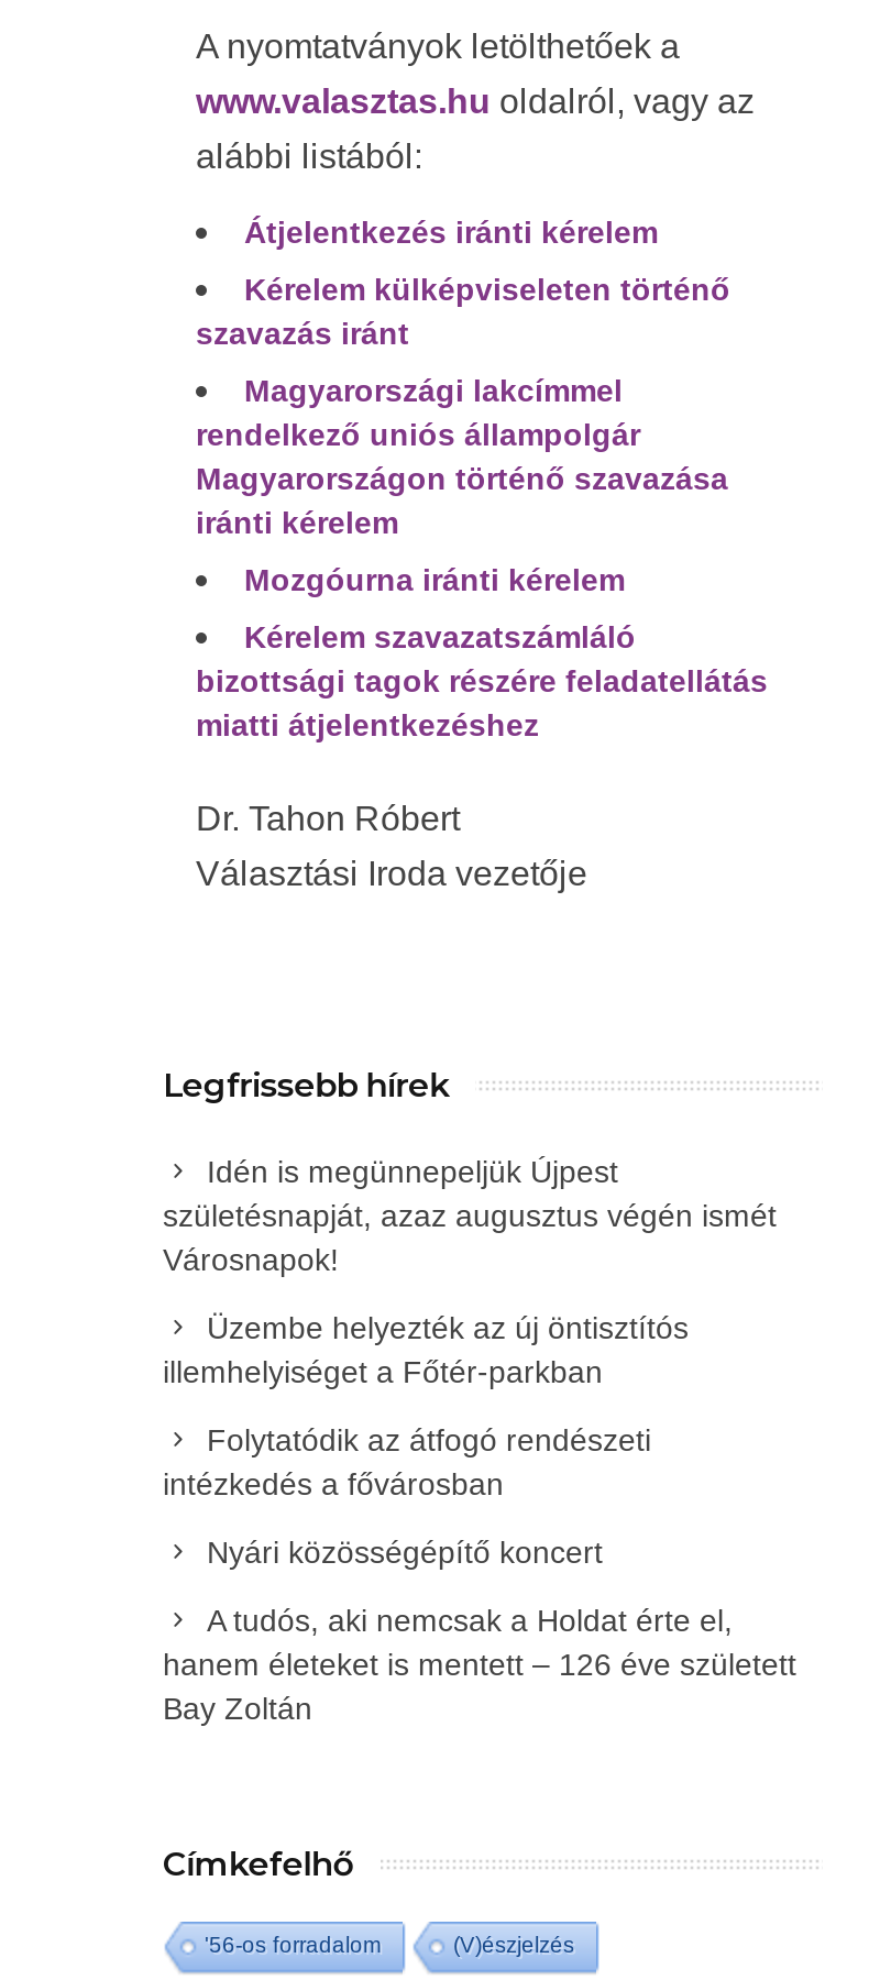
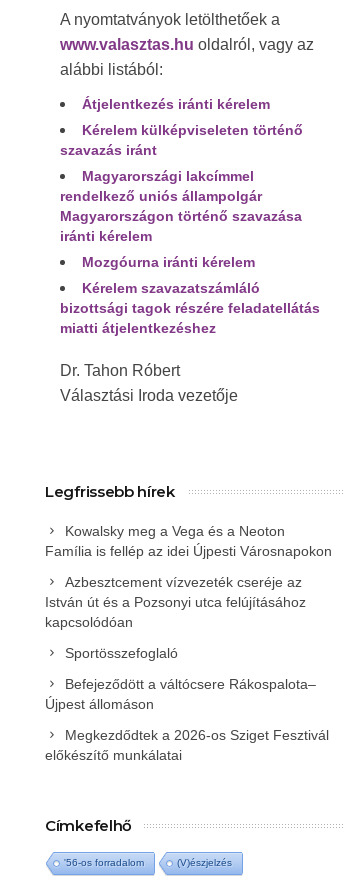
[163,1155,777,1278] Idén is megünnepeljük Újpest | születésnapját, azaz augusztus végén ismét | Városnapok! -> [45,523,332,559] Kowalsky meg a Vega és a Neoton | Família is fellép az idei Újpesti Városnapokon
[163,1311,689,1390] Üzembe helyezték az új öntisztítós | illemhelyiséget a Főtér-parkban -> [45,574,306,630] Azbesztcement vízvezeték cseréje az | István út és a Pozsonyi utca felújításához | kapcsolódóan
[163,1423,651,1502] Folytatódik az átfogó rendészeti | intézkedés a fővárosban -> [65,645,178,661] Sportösszefoglaló
[207,1535,603,1570] Nyári közösségépítő koncert -> [45,676,316,712] Befejeződött a váltócsere Rákospalota– | Újpest állomáson
[163,1603,796,1727] A tudós, aki nemcsak a Holdat érte el, | hanem életeket is mentett – 126 éve született | Bay Zoltán -> [45,727,329,763] Megkezdődtek a 2026-os Sziget Fesztivál | előkészítő munkálatai

